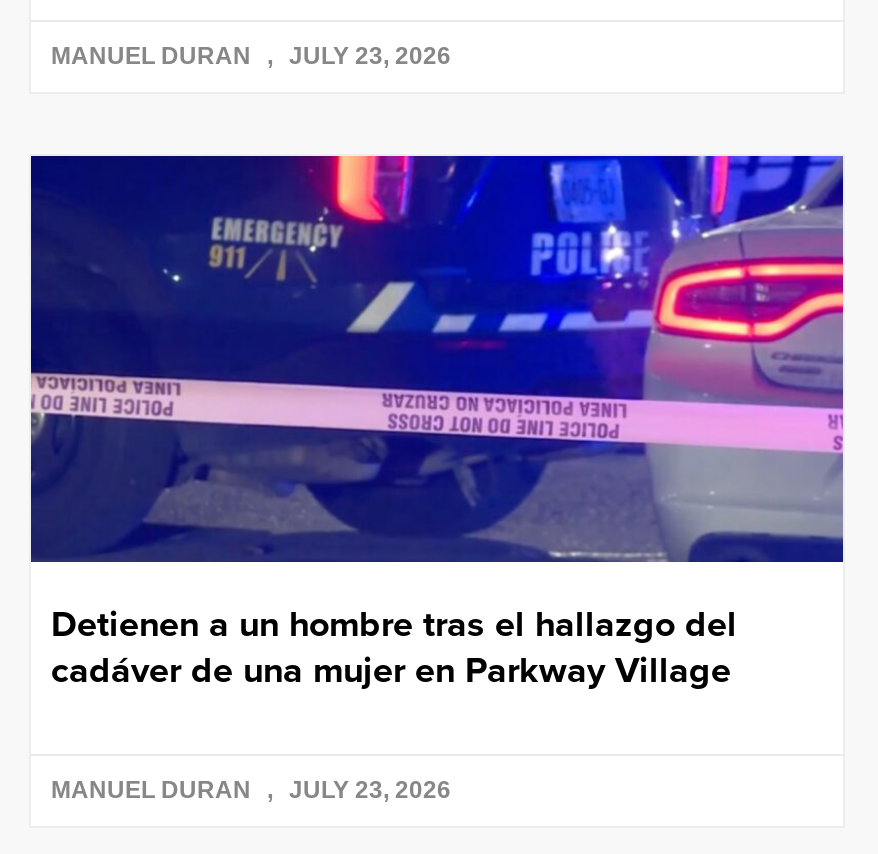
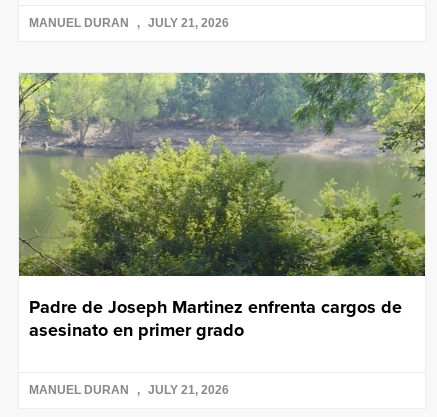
[51,43,451,71] MANUEL DURAN JULY 23, 2026 -> [29,16,229,30] MANUEL DURAN JULY 21, 2026
[29,154,845,697] [image] | Detienen a un hombre tras el hallazgo del | cadáver de una mujer en Parkway Village -> [18,72,426,343] [image] | Padre de Joseph Martinez enfrenta cargos de | asesinato en primer grado
[51,777,451,805] MANUEL DURAN JULY 23, 2026 -> [29,383,229,397] MANUEL DURAN JULY 21, 2026

